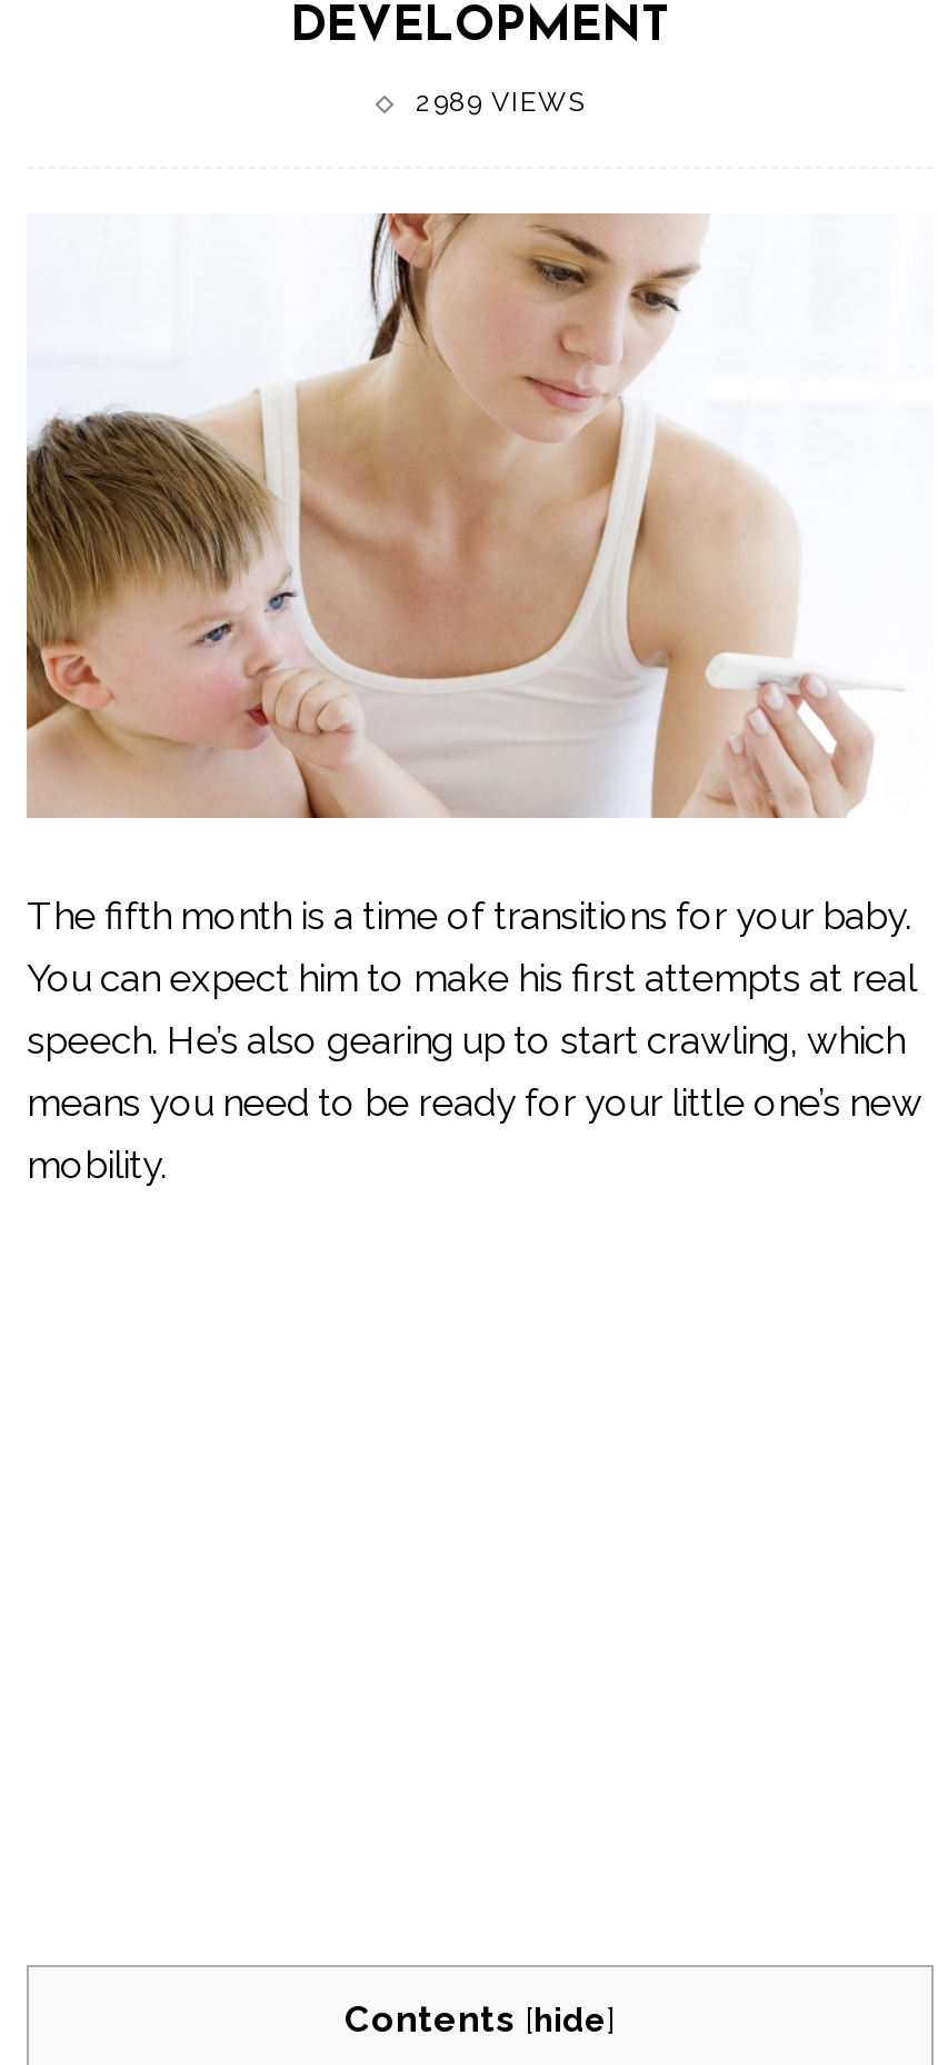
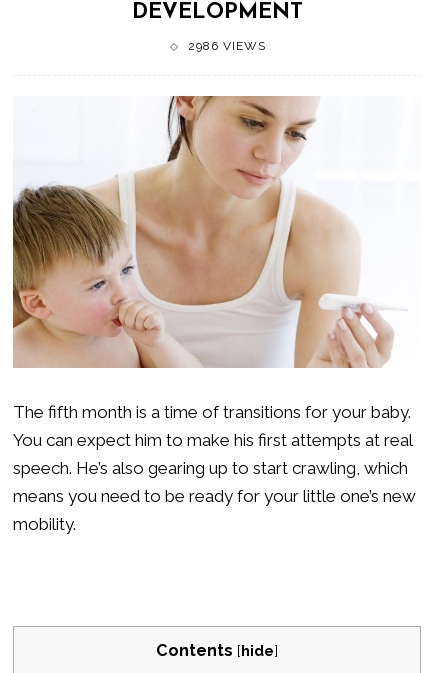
[416,87,587,118] 2989 VIEWS -> [187,39,265,53] 2986 VIEWS

